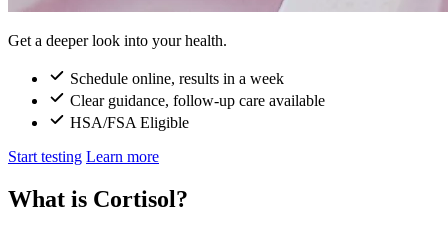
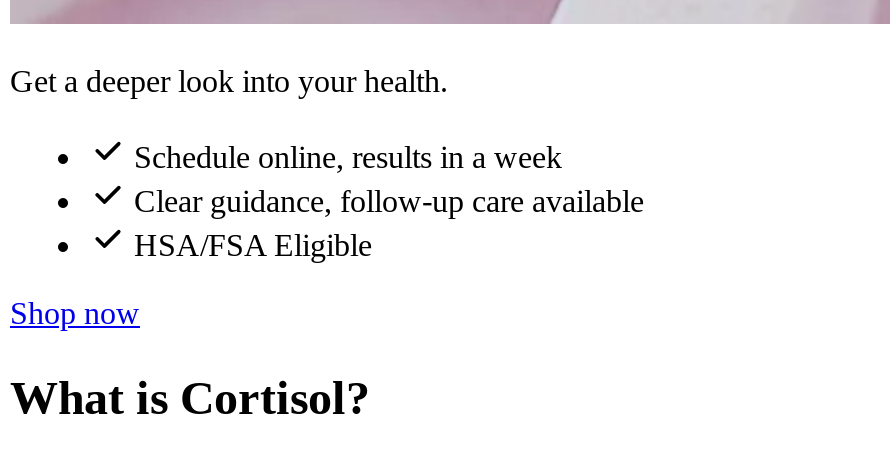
[8,148,159,165] Start testing Learn more -> [10,296,140,330] Shop now

